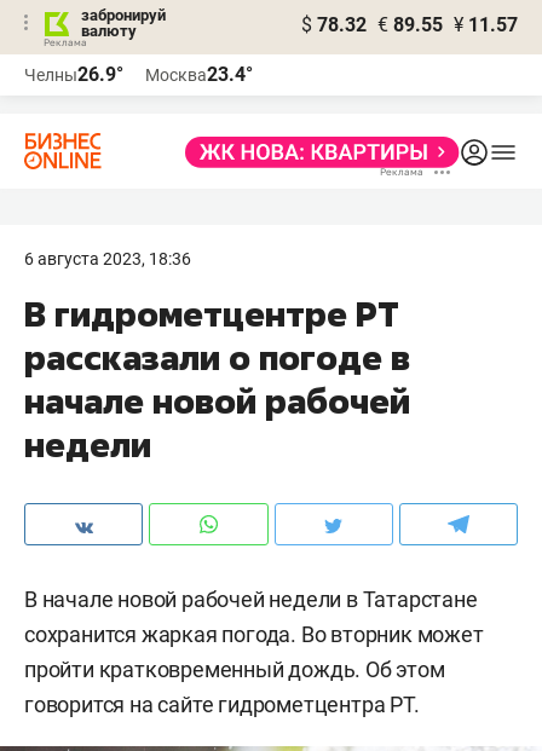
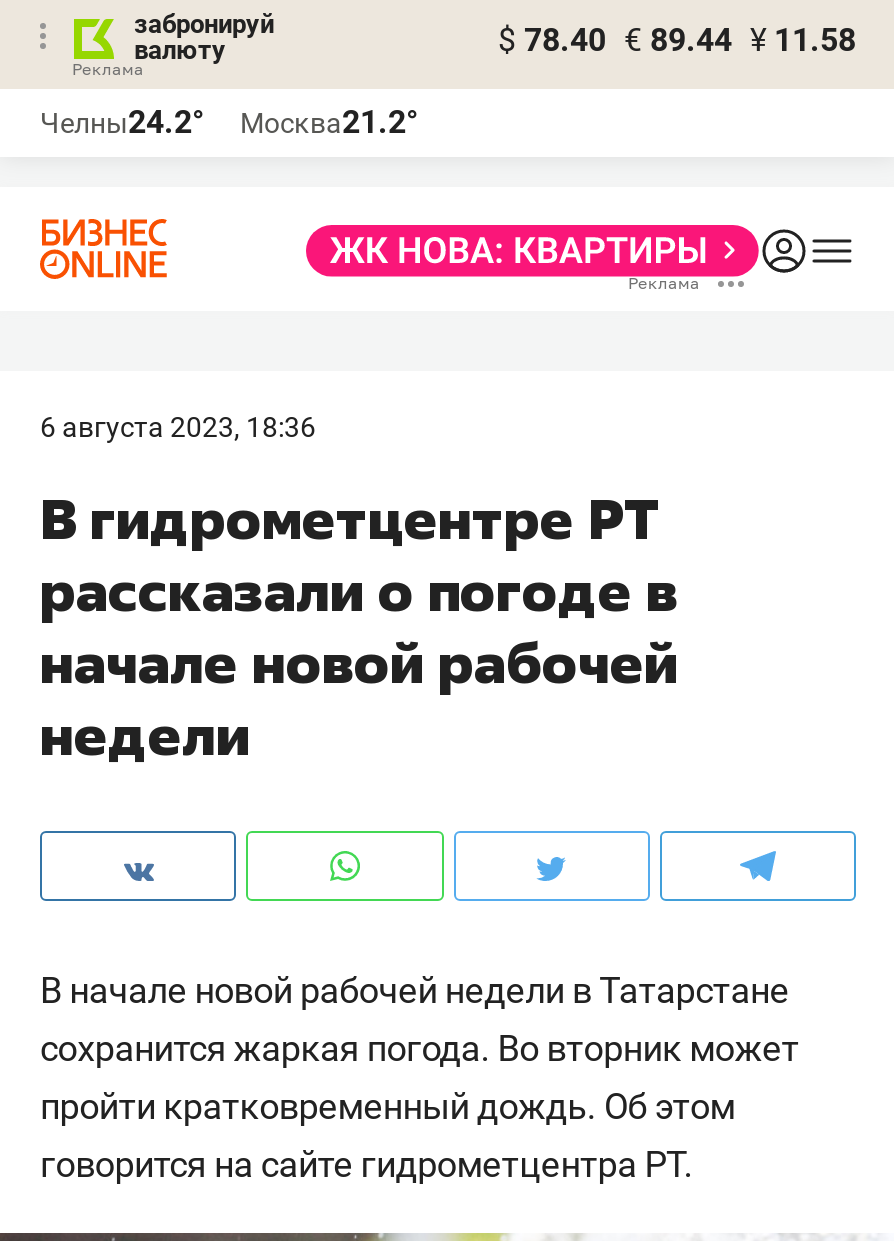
[301,13,518,36] $ 78.32 € 89.55 ¥ 11.57 -> [498,21,856,59] $ 78.40 € 89.44 ¥ 11.58
[24,63,123,86] Челны26.9° -> [40,103,204,141] Челны24.2°
[145,63,253,86] Москва23.4° -> [240,103,418,141] Москва21.2°

